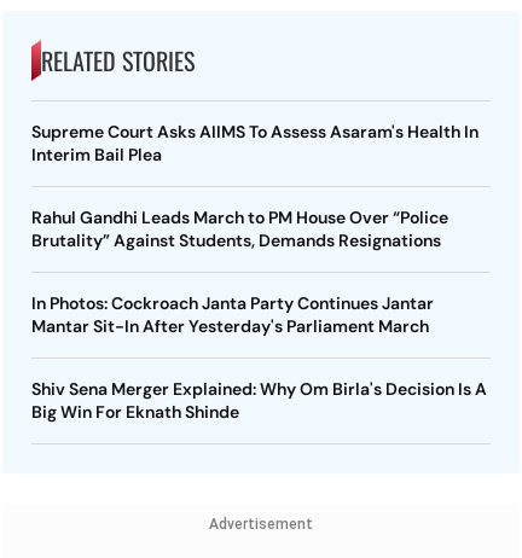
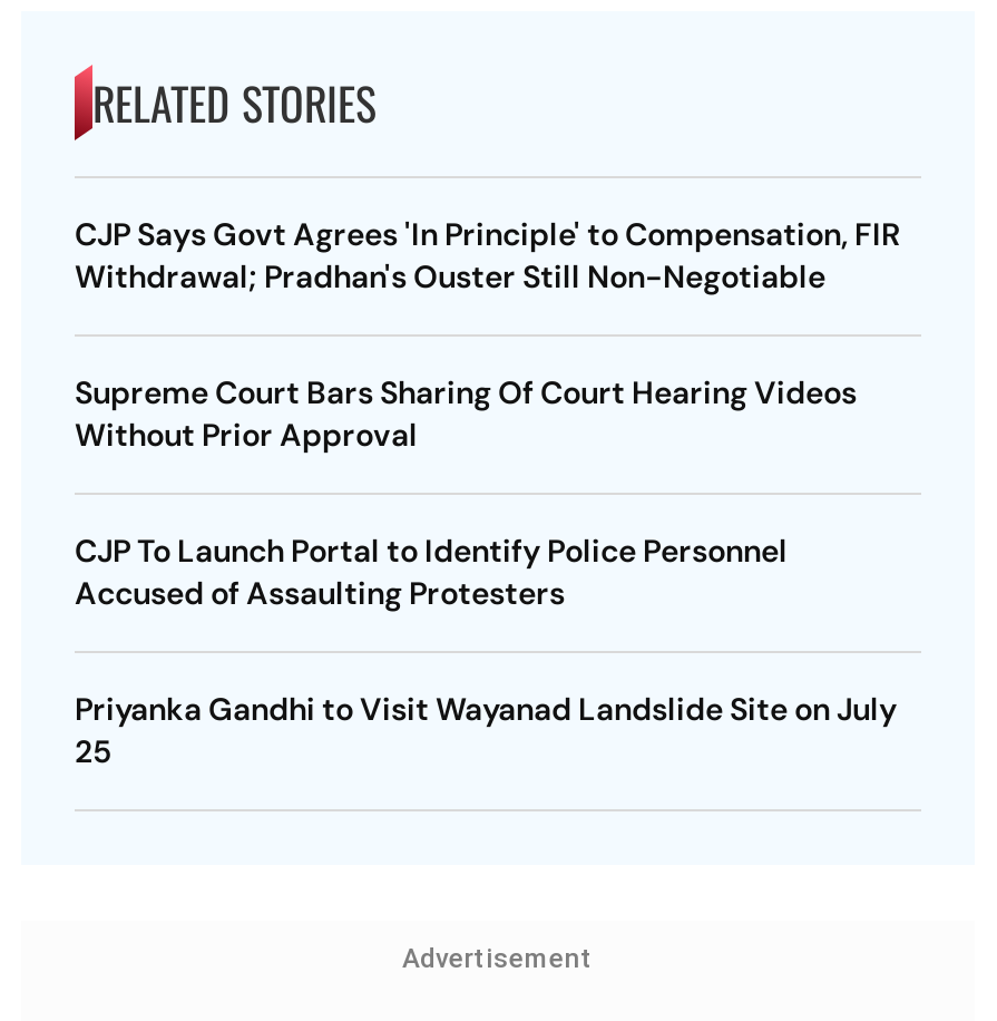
[31,121,478,166] Supreme Court Asks AIIMS To Assess Asaram's Health In | Interim Bail Plea -> [75,214,901,296] CJP Says Govt Agrees 'In Principle' to Compensation, FIR | Withdrawal; Pradhan's Ouster Still Non-Negotiable
[31,207,448,252] Rahul Gandhi Leads March to PM House Over “Police | Brutality” Against Students, Demands Resignations -> [75,372,857,455] Supreme Court Bars Sharing Of Court Hearing Videos | Without Prior Approval
[31,293,434,337] In Photos: Cockroach Janta Party Continues Jantar | Mantar Sit-In After Yesterday's Parliament March -> [75,530,788,613] CJP To Launch Portal to Identify Police Personnel | Accused of Assaulting Protesters
[31,379,487,423] Shiv Sena Merger Explained: Why Om Birla's Decision Is A | Big Win For Eknath Shinde -> [75,689,897,771] Priyanka Gandhi to Visit Wayanad Landslide Site on July | 25

